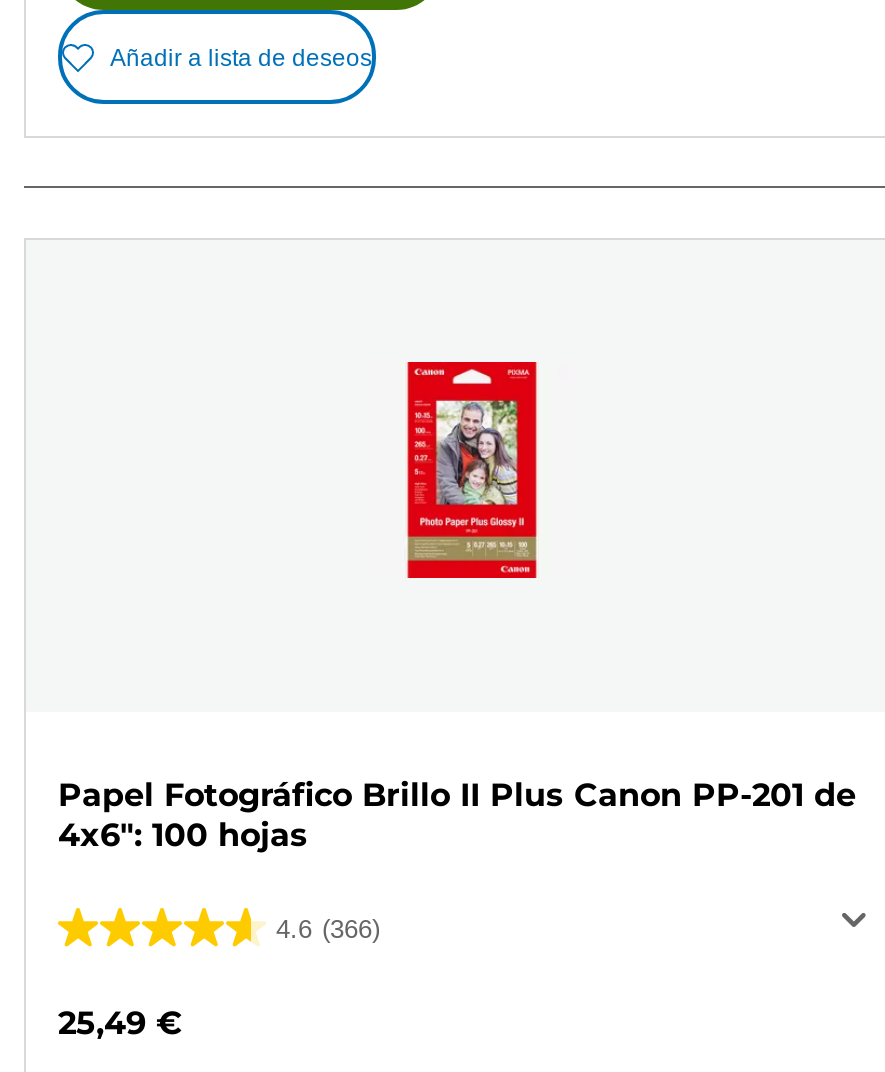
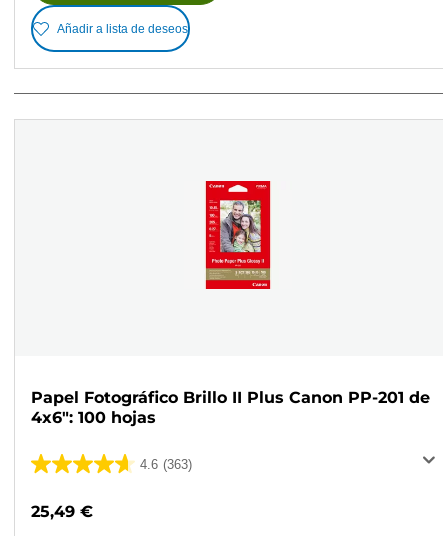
[276,915,380,945] 4.6 (366) -> [140,457,192,472] 4.6 (363)

